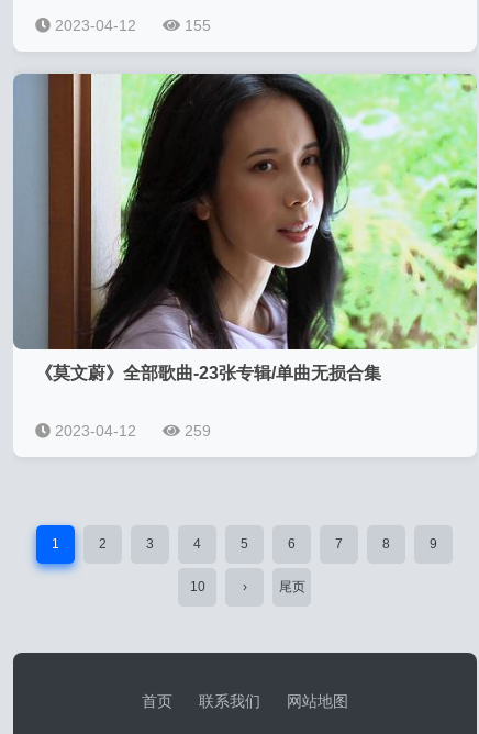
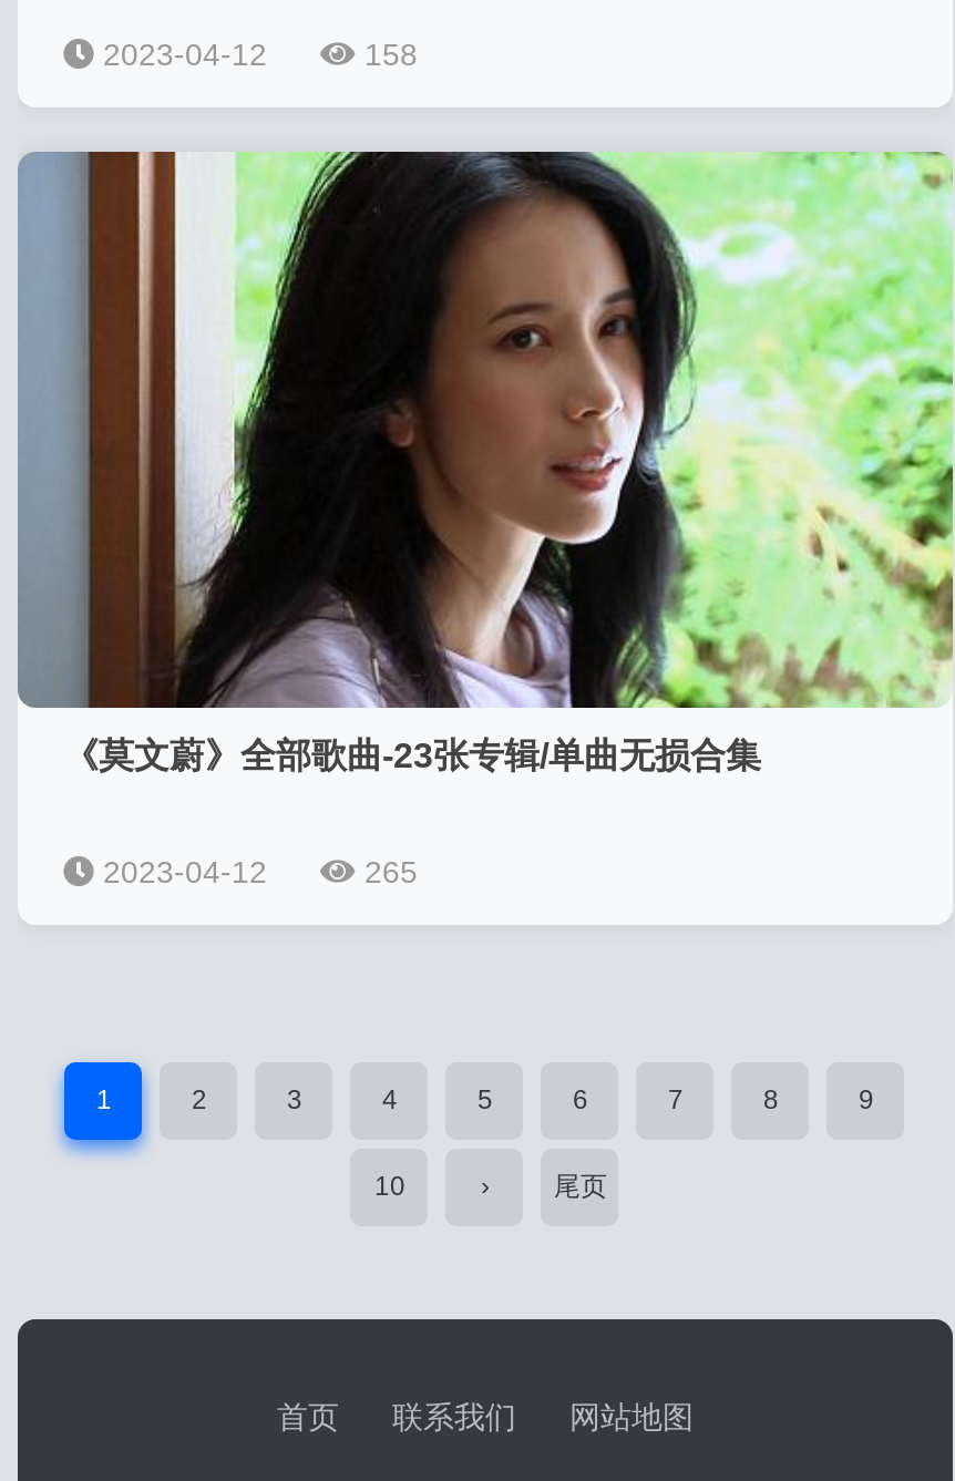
[185,16,211,34] 155 -> [364,36,417,72] 158
[185,422,211,439] 259 -> [364,854,417,889] 265

